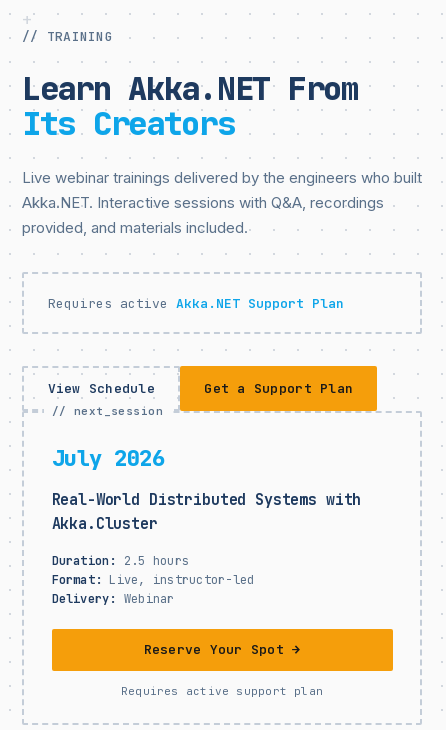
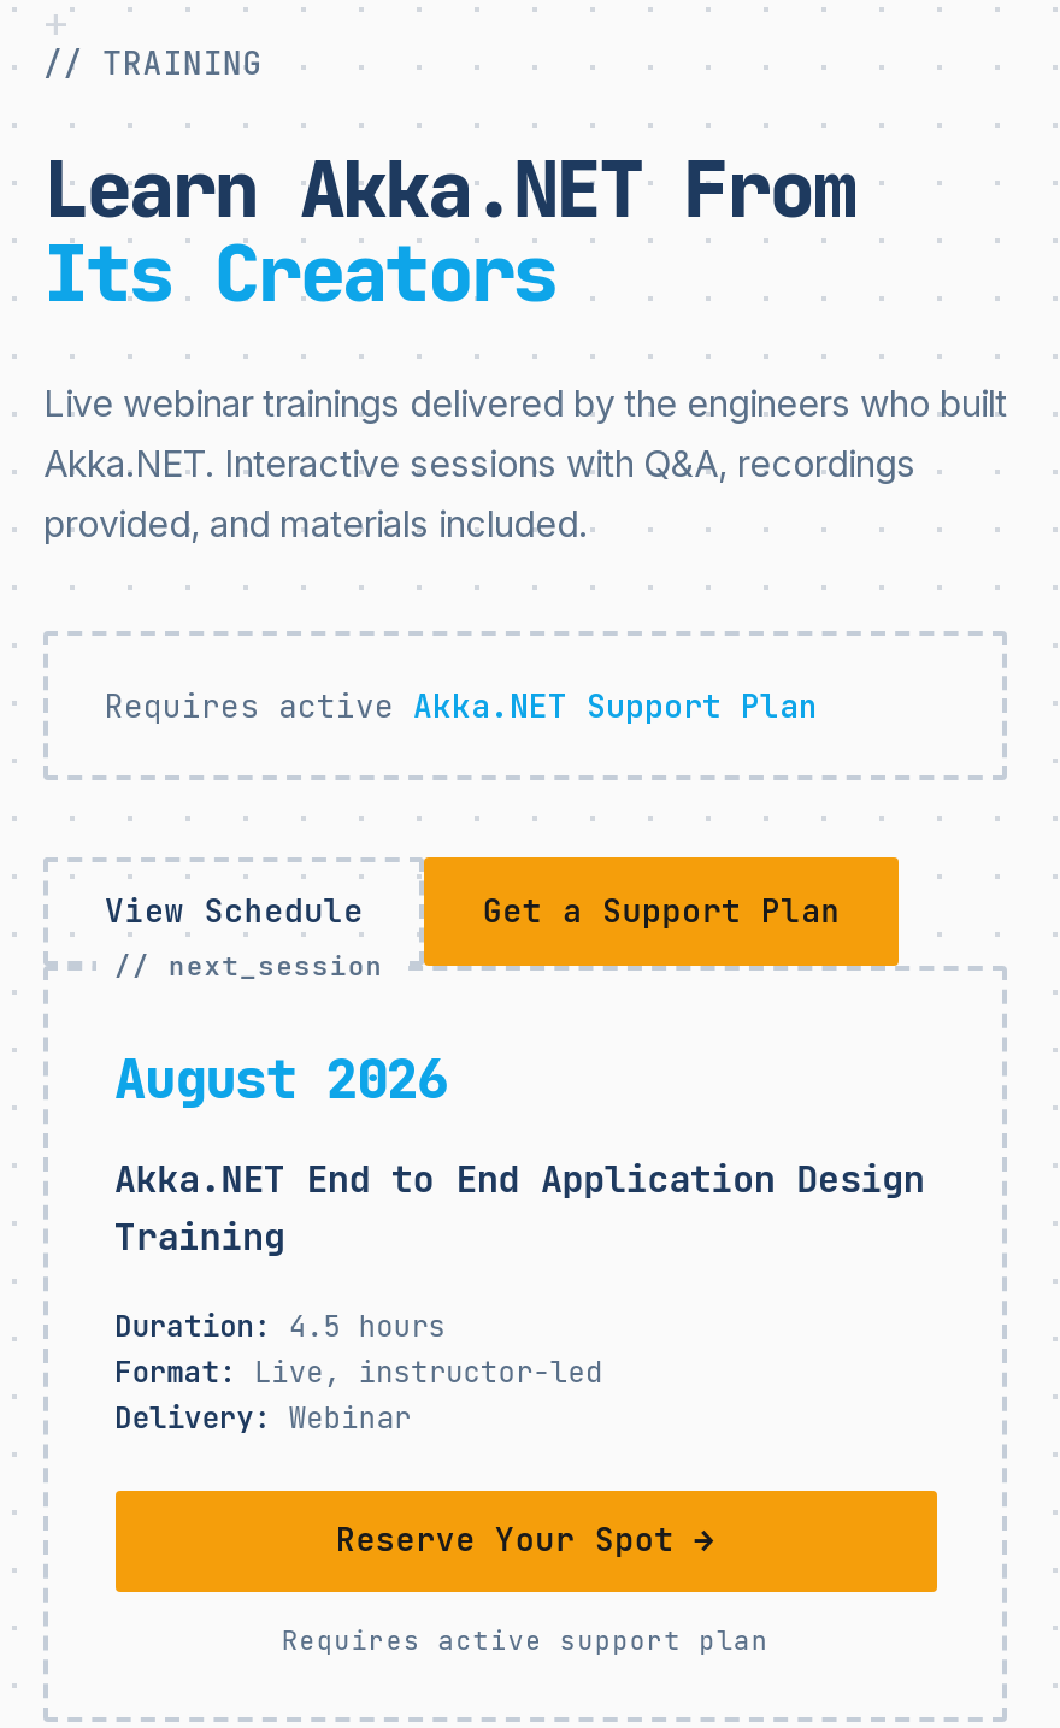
[51,443,164,472] July 2026 -> [114,1044,447,1114] August 2026
[51,489,361,533] Real-World Distributed Systems with | Akka.Cluster -> [114,1155,925,1261] Akka.NET End to End Application Design | Training
[51,552,189,568] Duration: 2.5 hours -> [114,1307,446,1345] Duration: 4.5 hours

